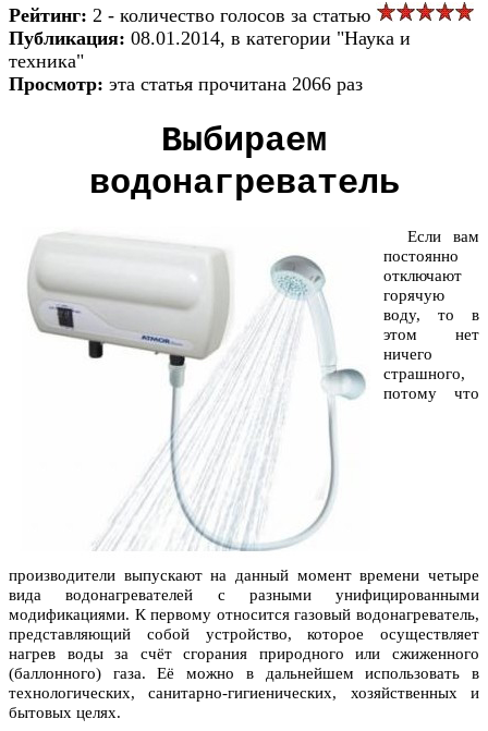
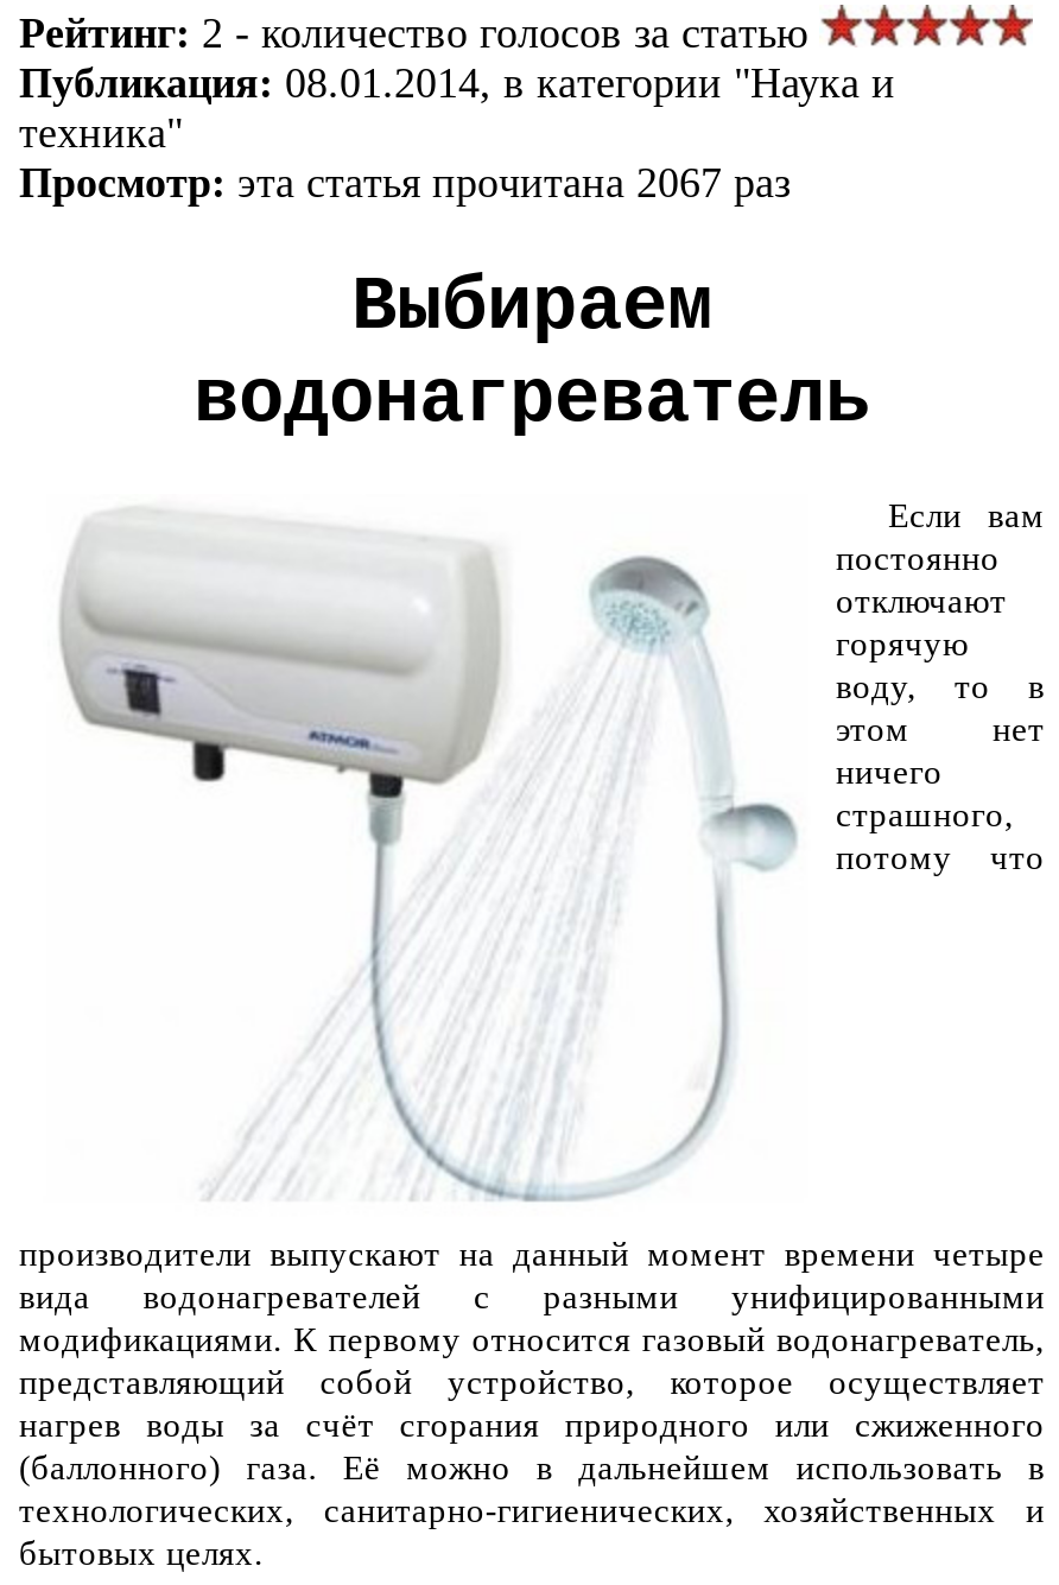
[9,72,363,94] Просмотр: эта статья прочитана 2066 раз -> [19,158,791,205] Просмотр: эта статья прочитана 2067 раз

